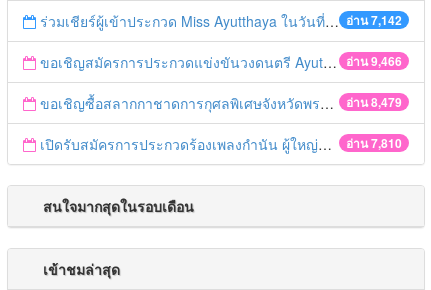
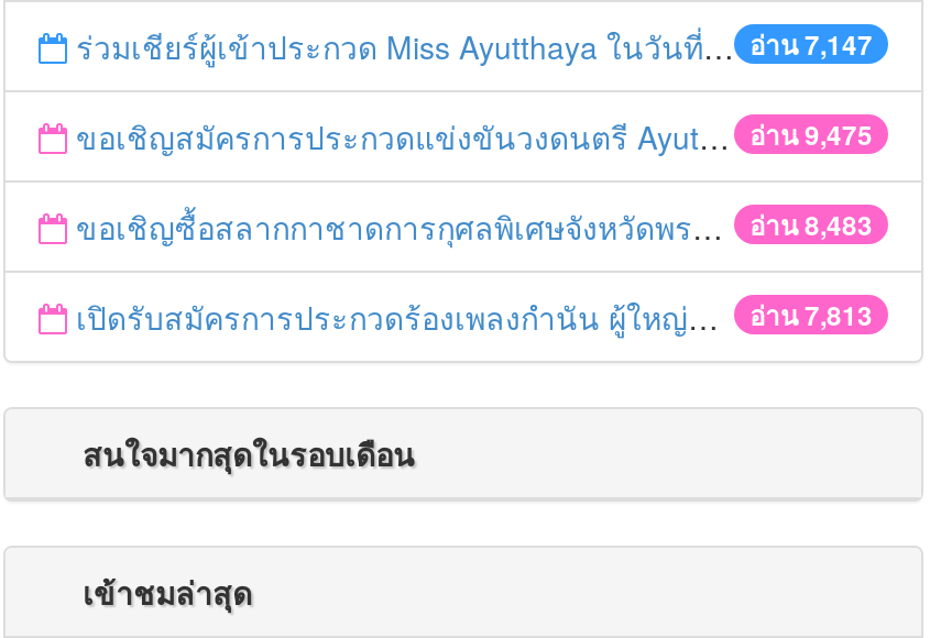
[346,11,402,29] อ่าน 7,142 -> [749,24,873,64] อ่าน 7,147
[346,52,402,70] อ่าน 9,466 -> [749,114,873,154] อ่าน 9,475
[346,93,402,111] อ่าน 8,479 -> [749,205,873,244] อ่าน 8,483
[346,134,402,152] อ่าน 7,810 -> [749,295,873,334] อ่าน 7,813

